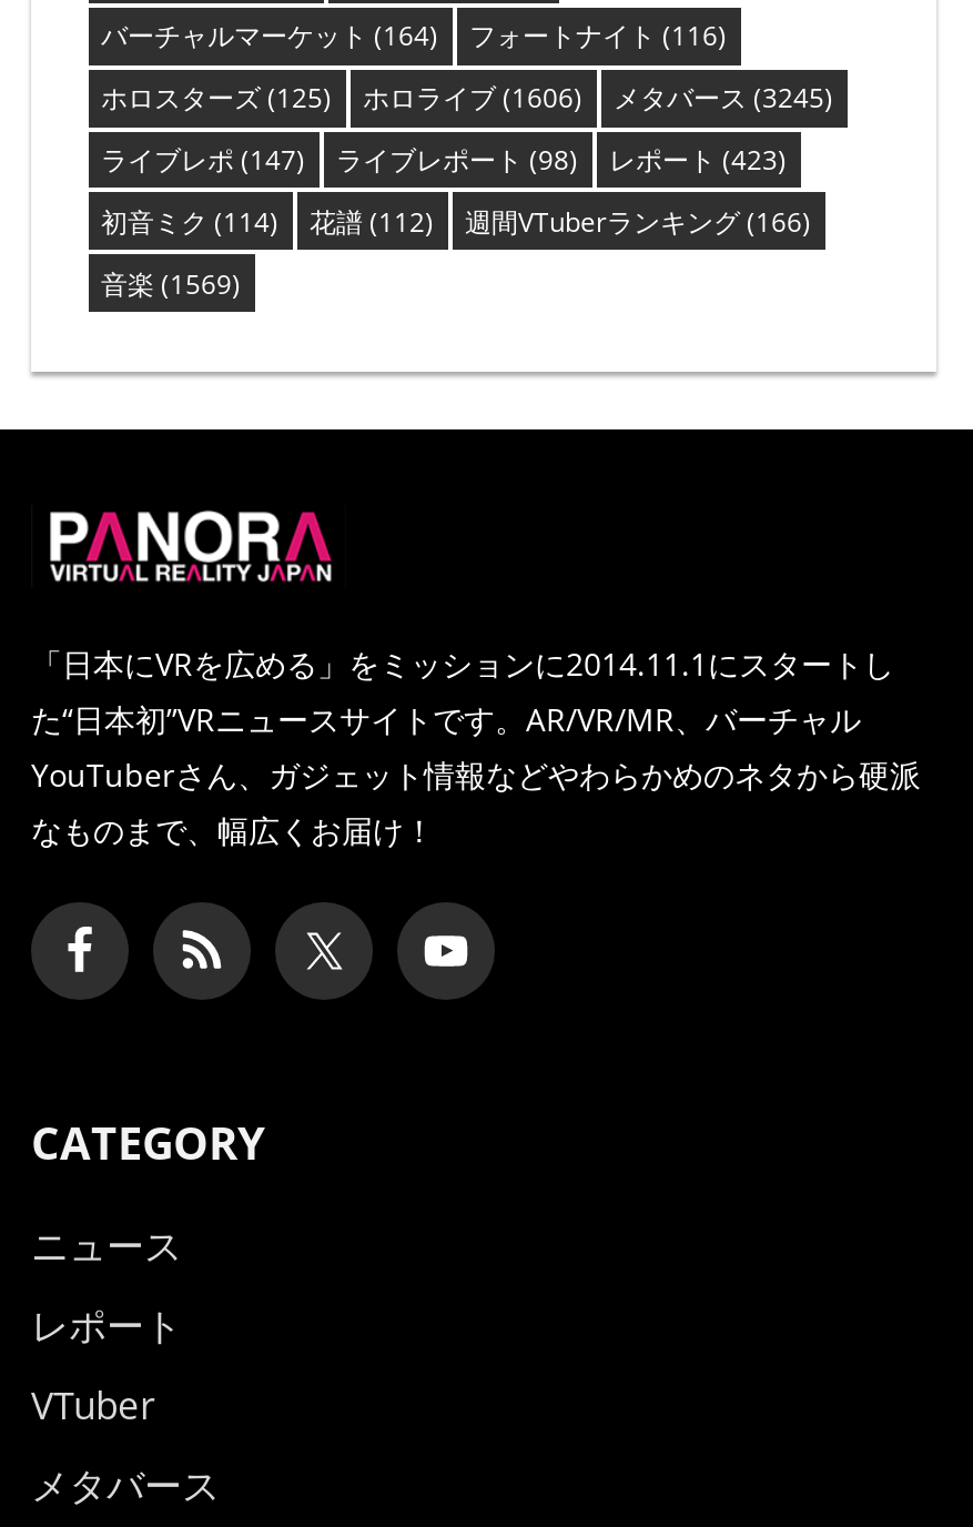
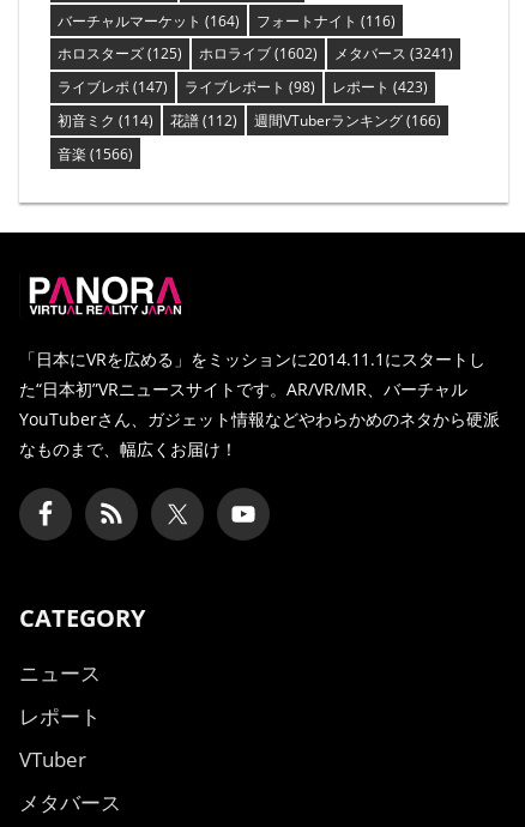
[363,79,582,117] ホロライブ(1606) -> [198,44,317,64] ホロライブ(1602)
[614,79,833,117] メタバース(3245) -> [334,44,452,64] メタバース(3241)
[101,265,241,302] 音楽(1569) -> [57,143,132,164] 音楽(1566)

